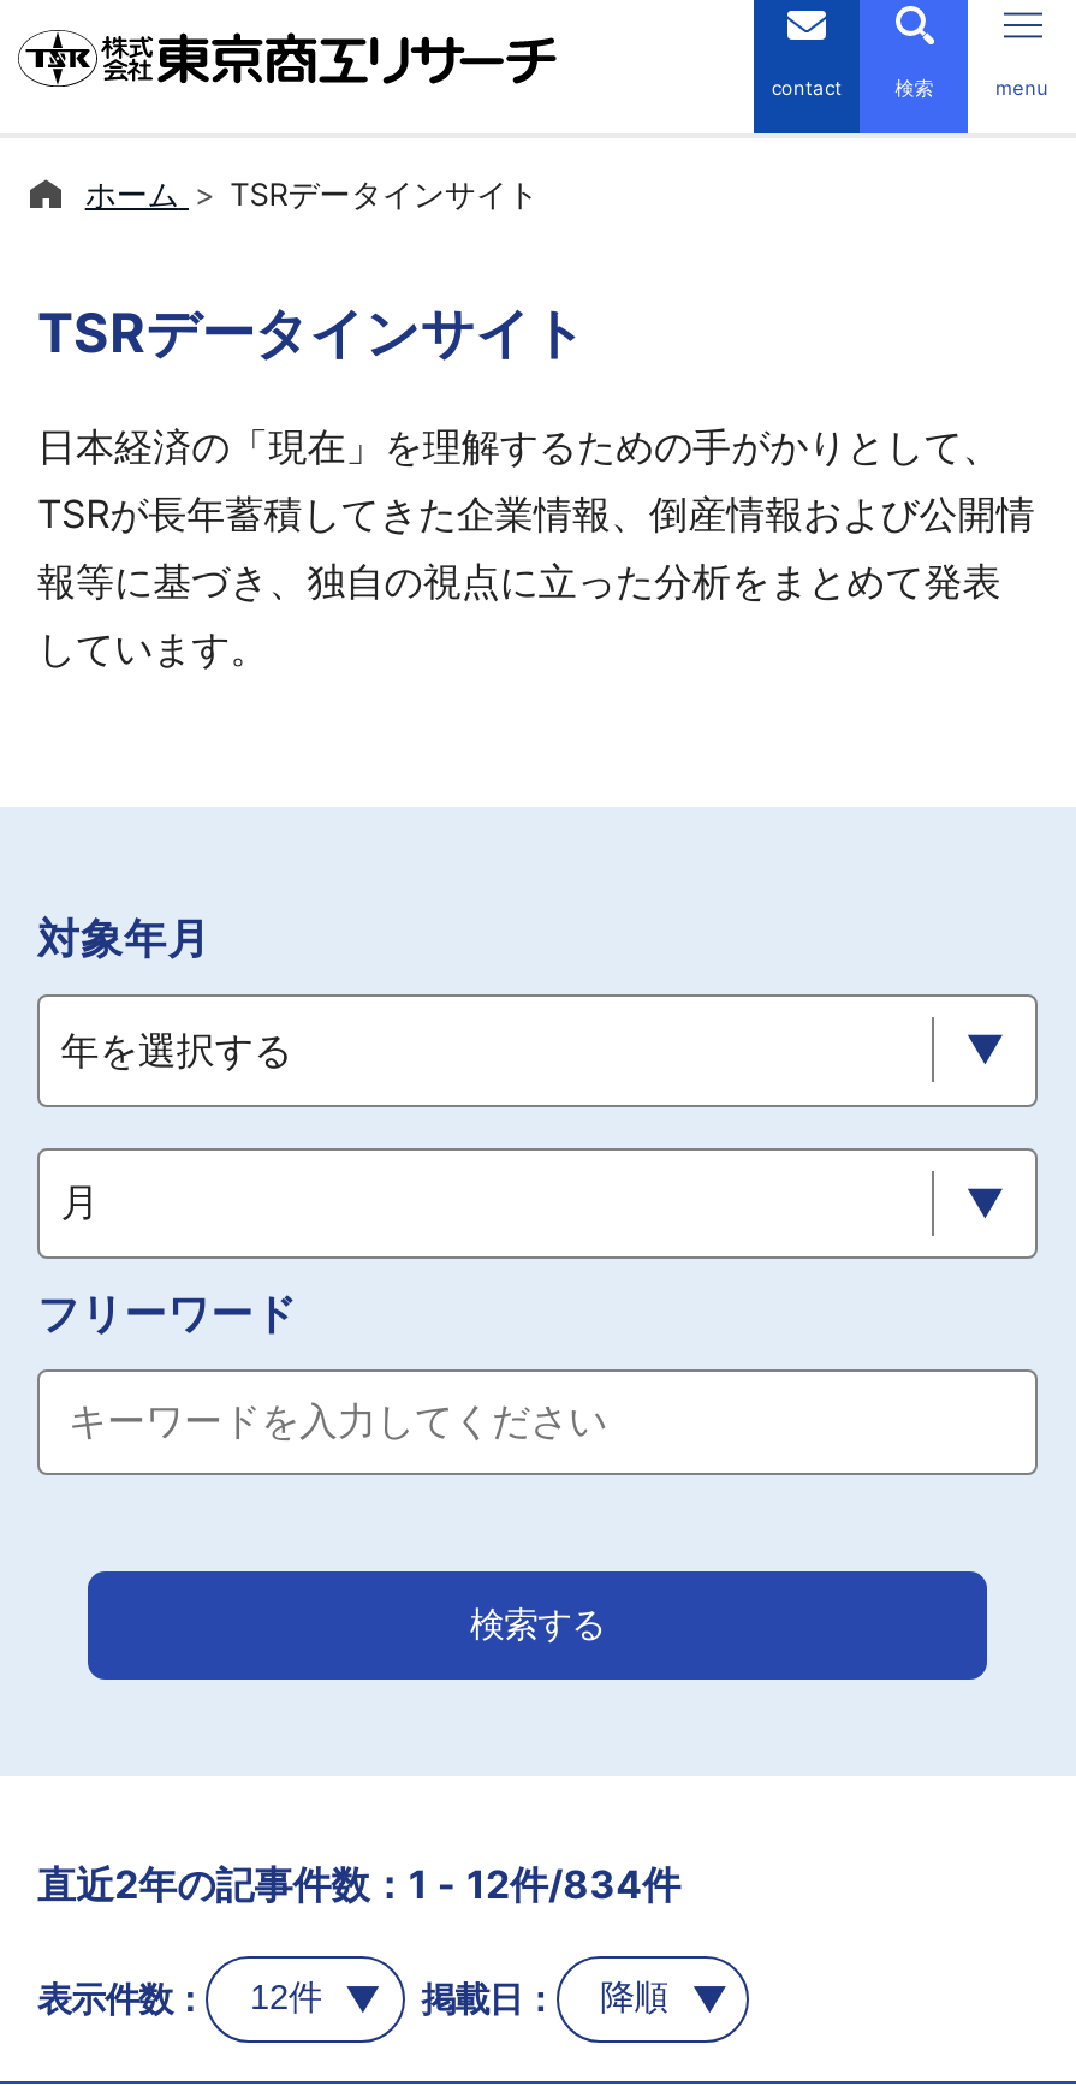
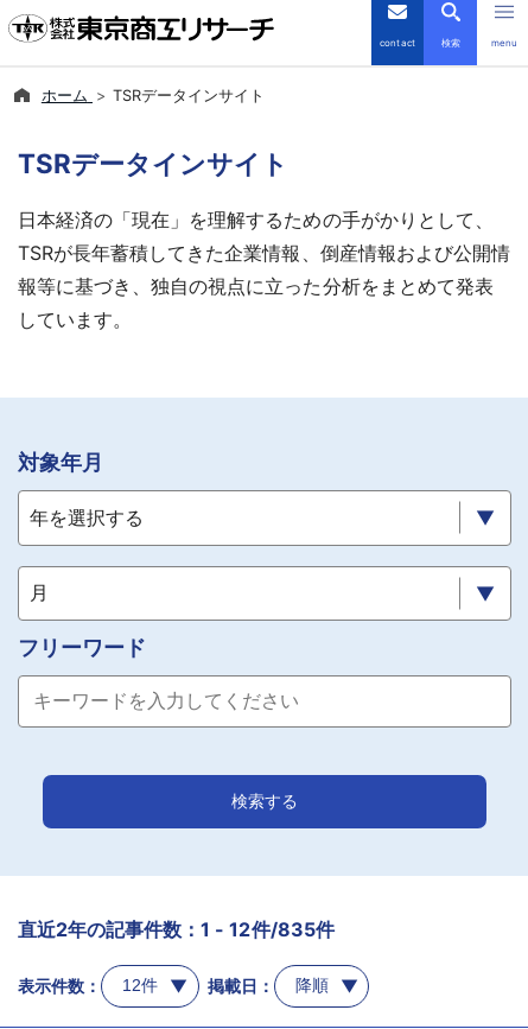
[37,1859,681,1907] 直近2年の記事件数：1 - 12件/834件 -> [18,917,334,941] 直近2年の記事件数：1 - 12件/835件

